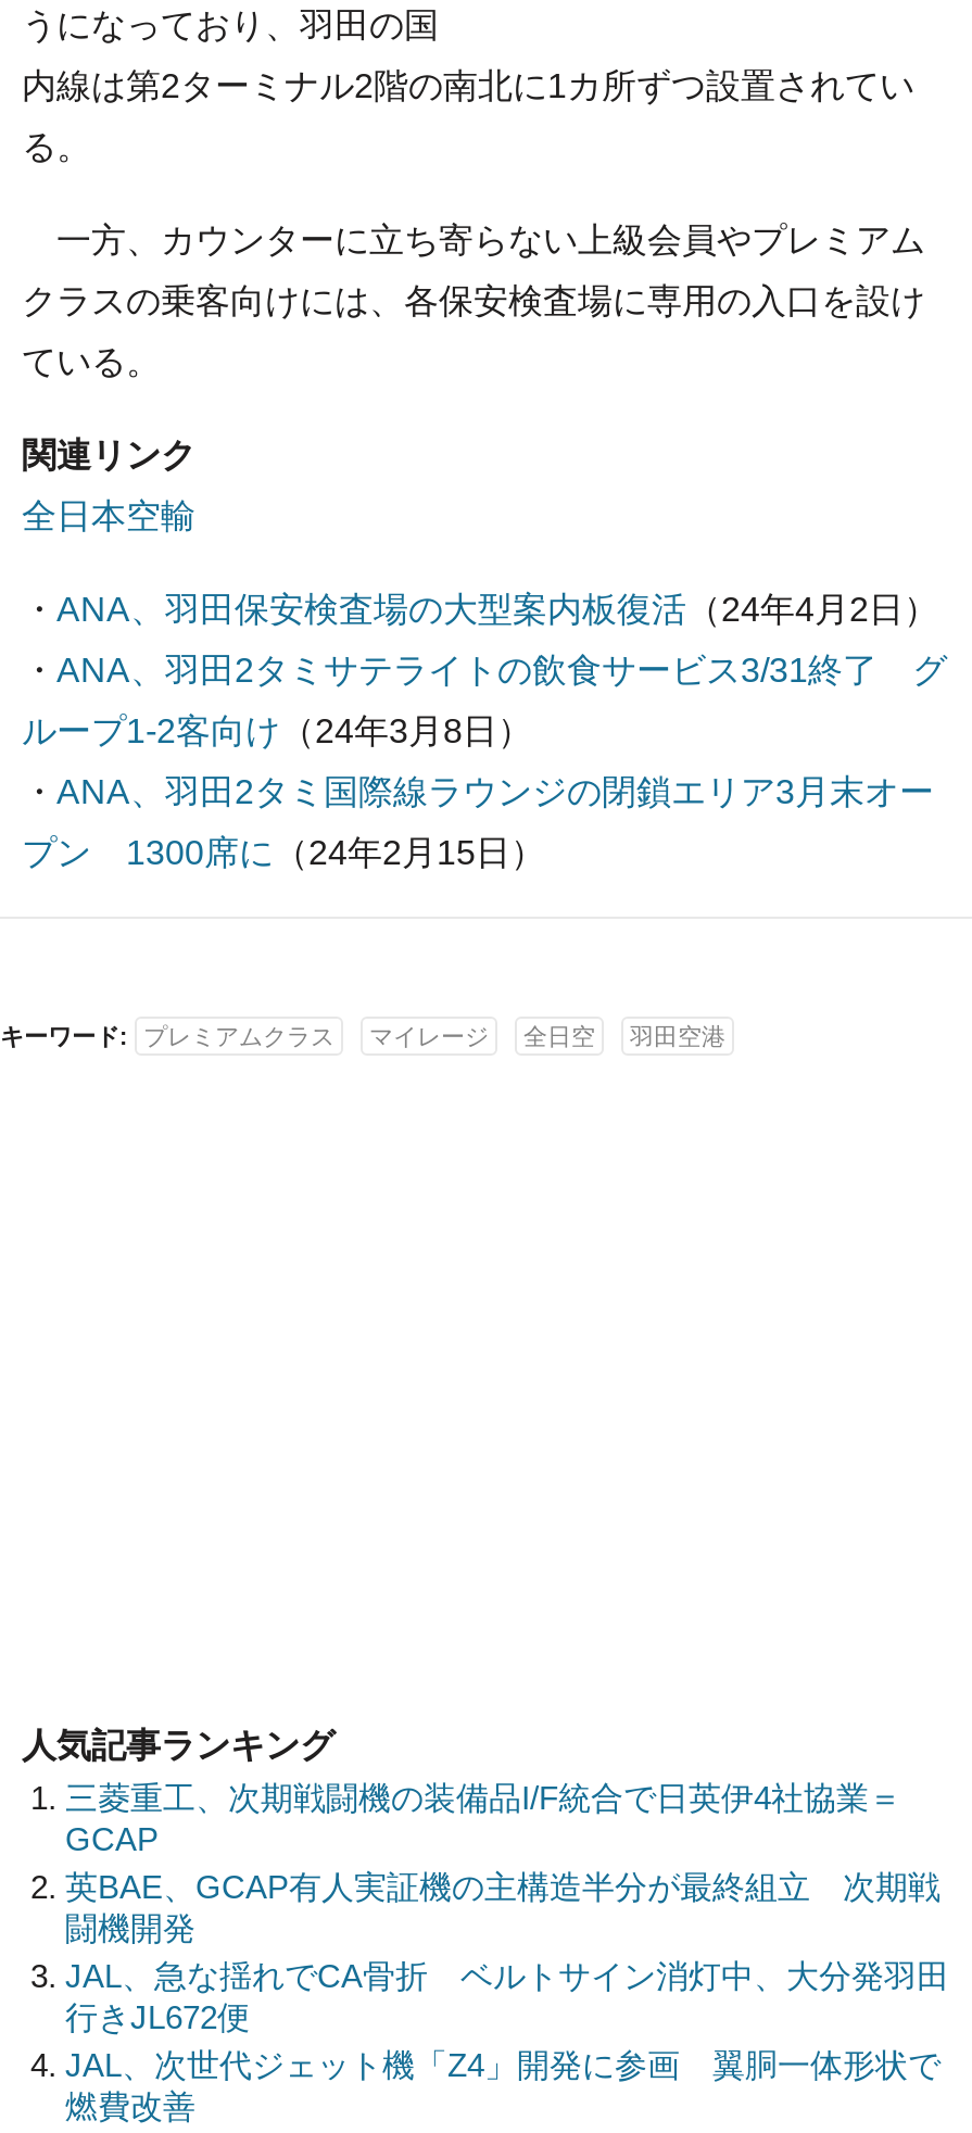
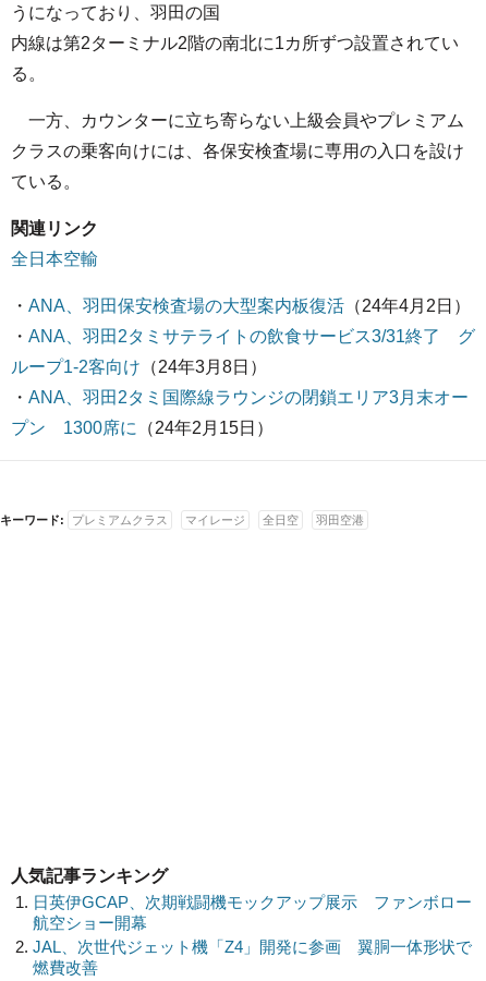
[65,1779,949,2035] 三菱重工、次期戦闘機の装備品I/F統合で日英伊4社協業＝ | GCAP | 英BAE、GCAP有人実証機の主構造半分が最終組立 次期戦 | 闘機開発 | JAL、急な揺れでCA骨折 ベルトサイン消灯中、大分発羽田 | 行きJL672便 -> [33,893,472,932] 日英伊GCAP、次期戦闘機モックアップ展示 ファンボロー | 航空ショー開幕

